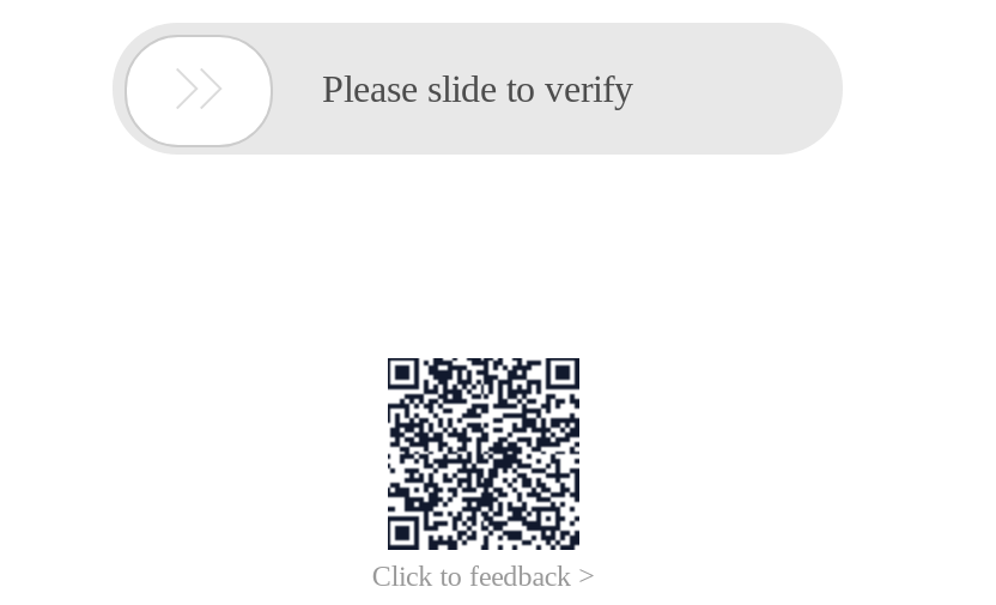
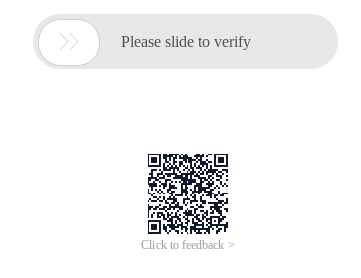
[385,356,582,552] [image] -> [147,153,229,235] [image]

